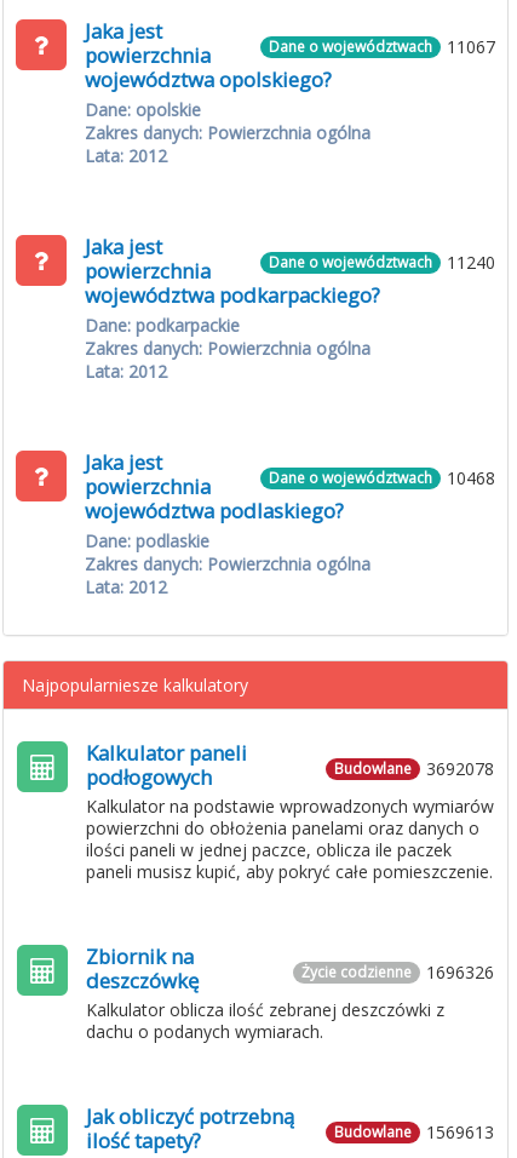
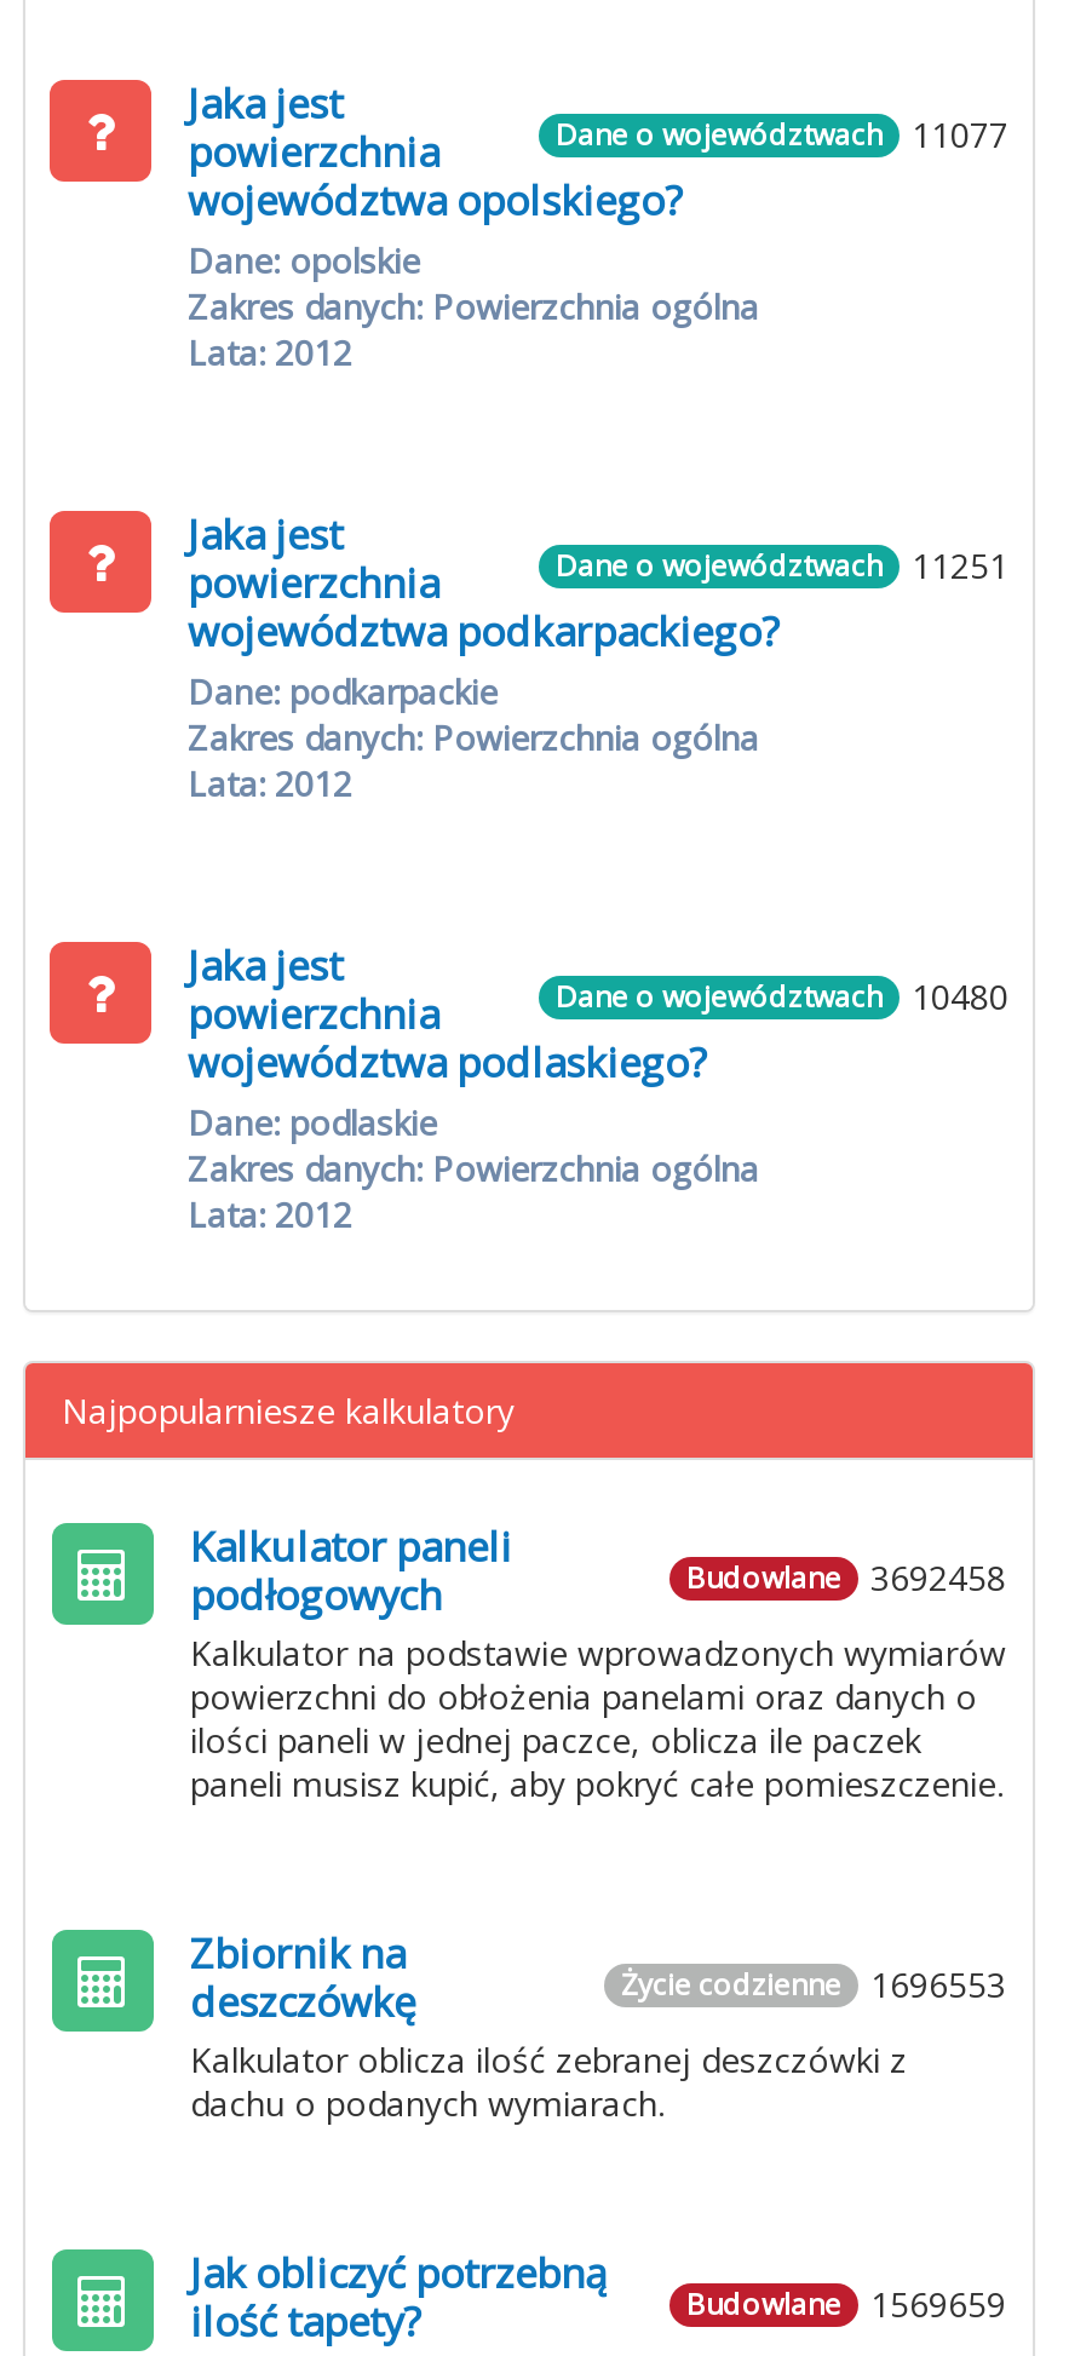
[269,35,495,58] Dane o województwach 11067 -> [556,111,1008,157] Dane o województwach 11077
[269,251,495,274] Dane o województwach 11240 -> [556,542,1008,588] Dane o województwach 11251
[269,466,495,489] Dane o województwach 10468 -> [556,973,1008,1019] Dane o województwach 10480
[334,757,494,780] Budowlane 3692078 -> [686,1555,1006,1601] Budowlane 3692458
[301,961,494,984] Życie codzienne 1696326 -> [621,1961,1006,2007] Życie codzienne 1696553
[334,1120,494,1143] Budowlane 1569613 -> [686,2281,1006,2327] Budowlane 1569659

